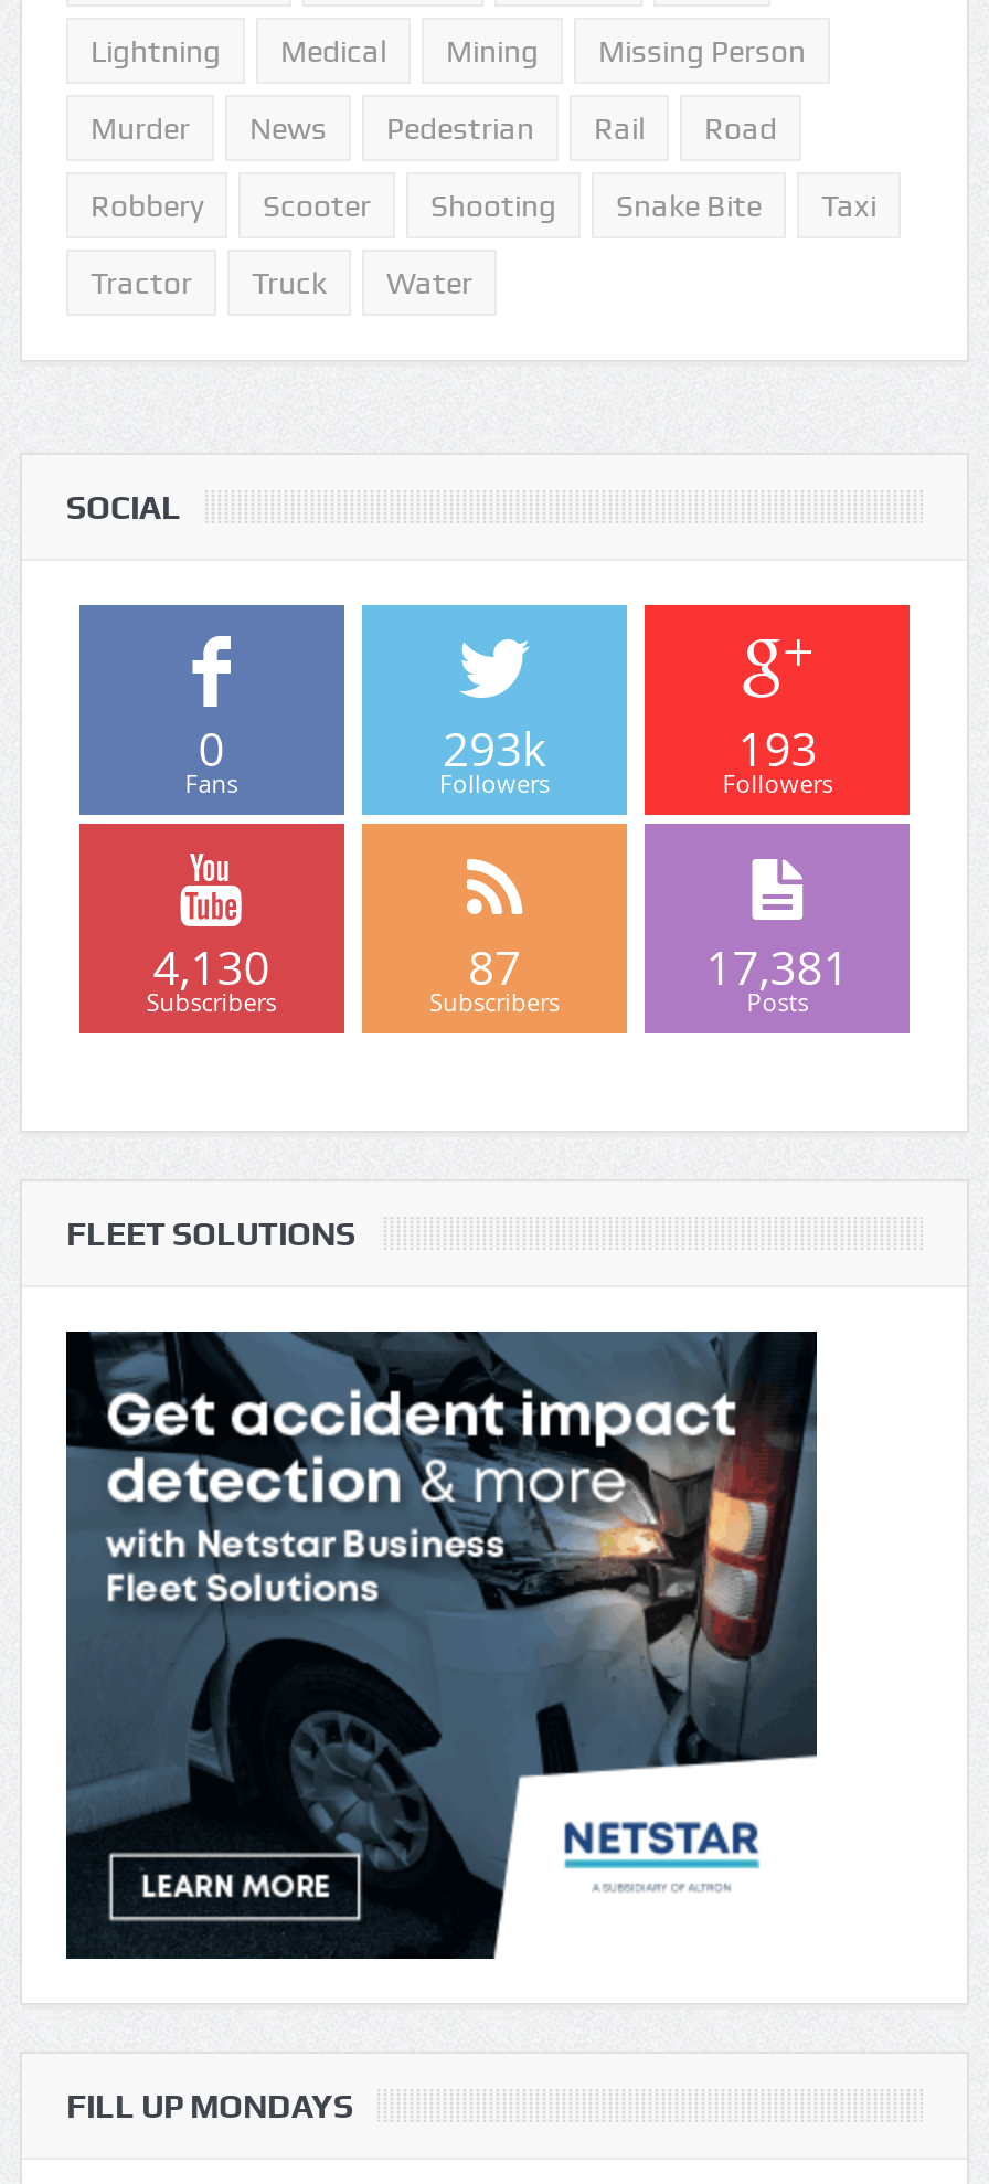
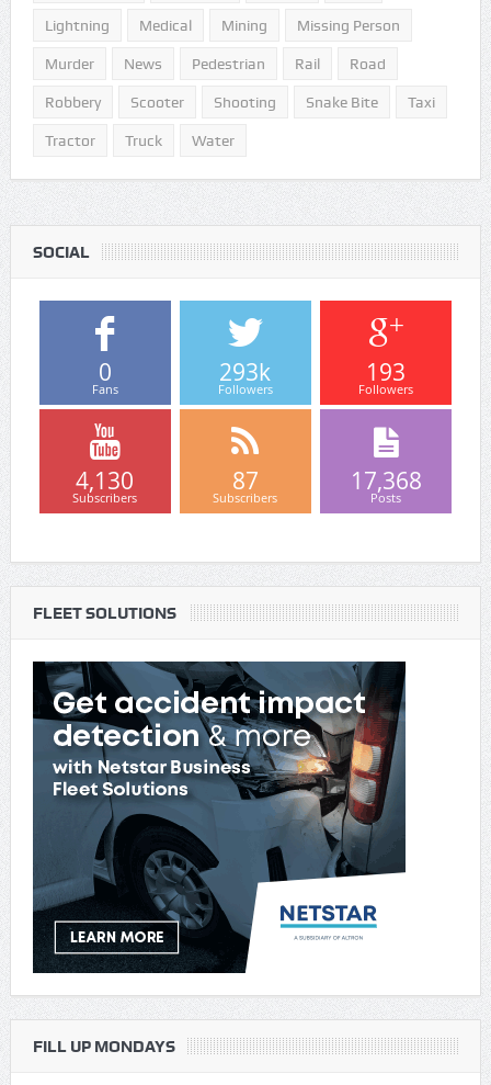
[706,935,849,997] 17,381 -> [350,465,422,495] 17,368

